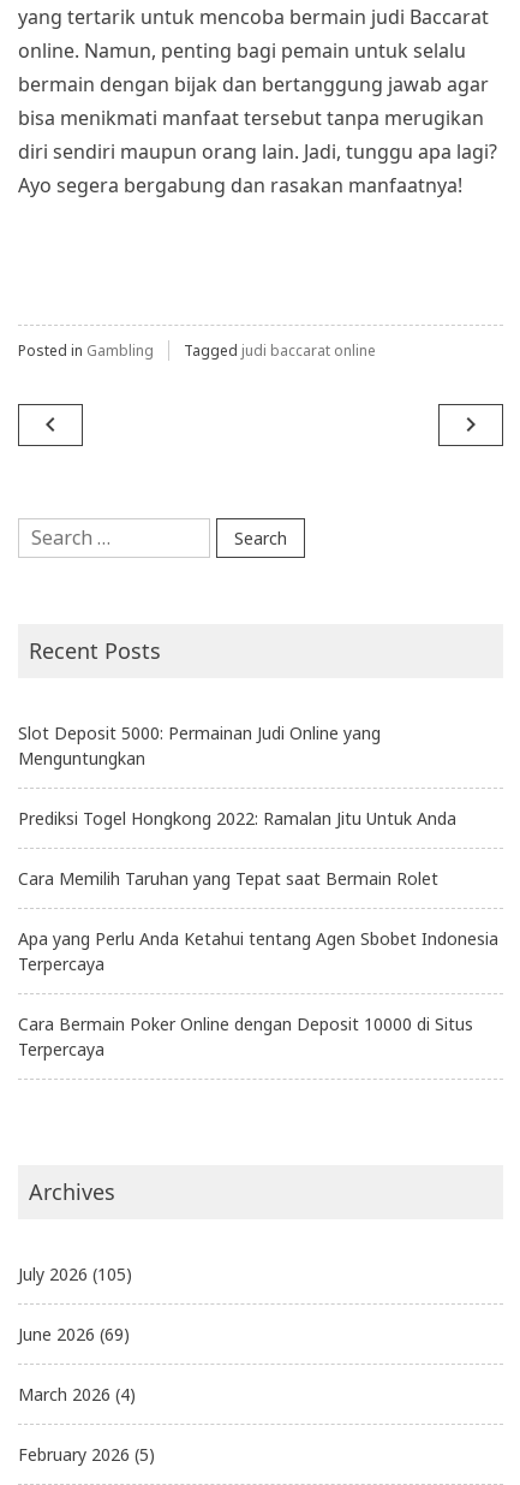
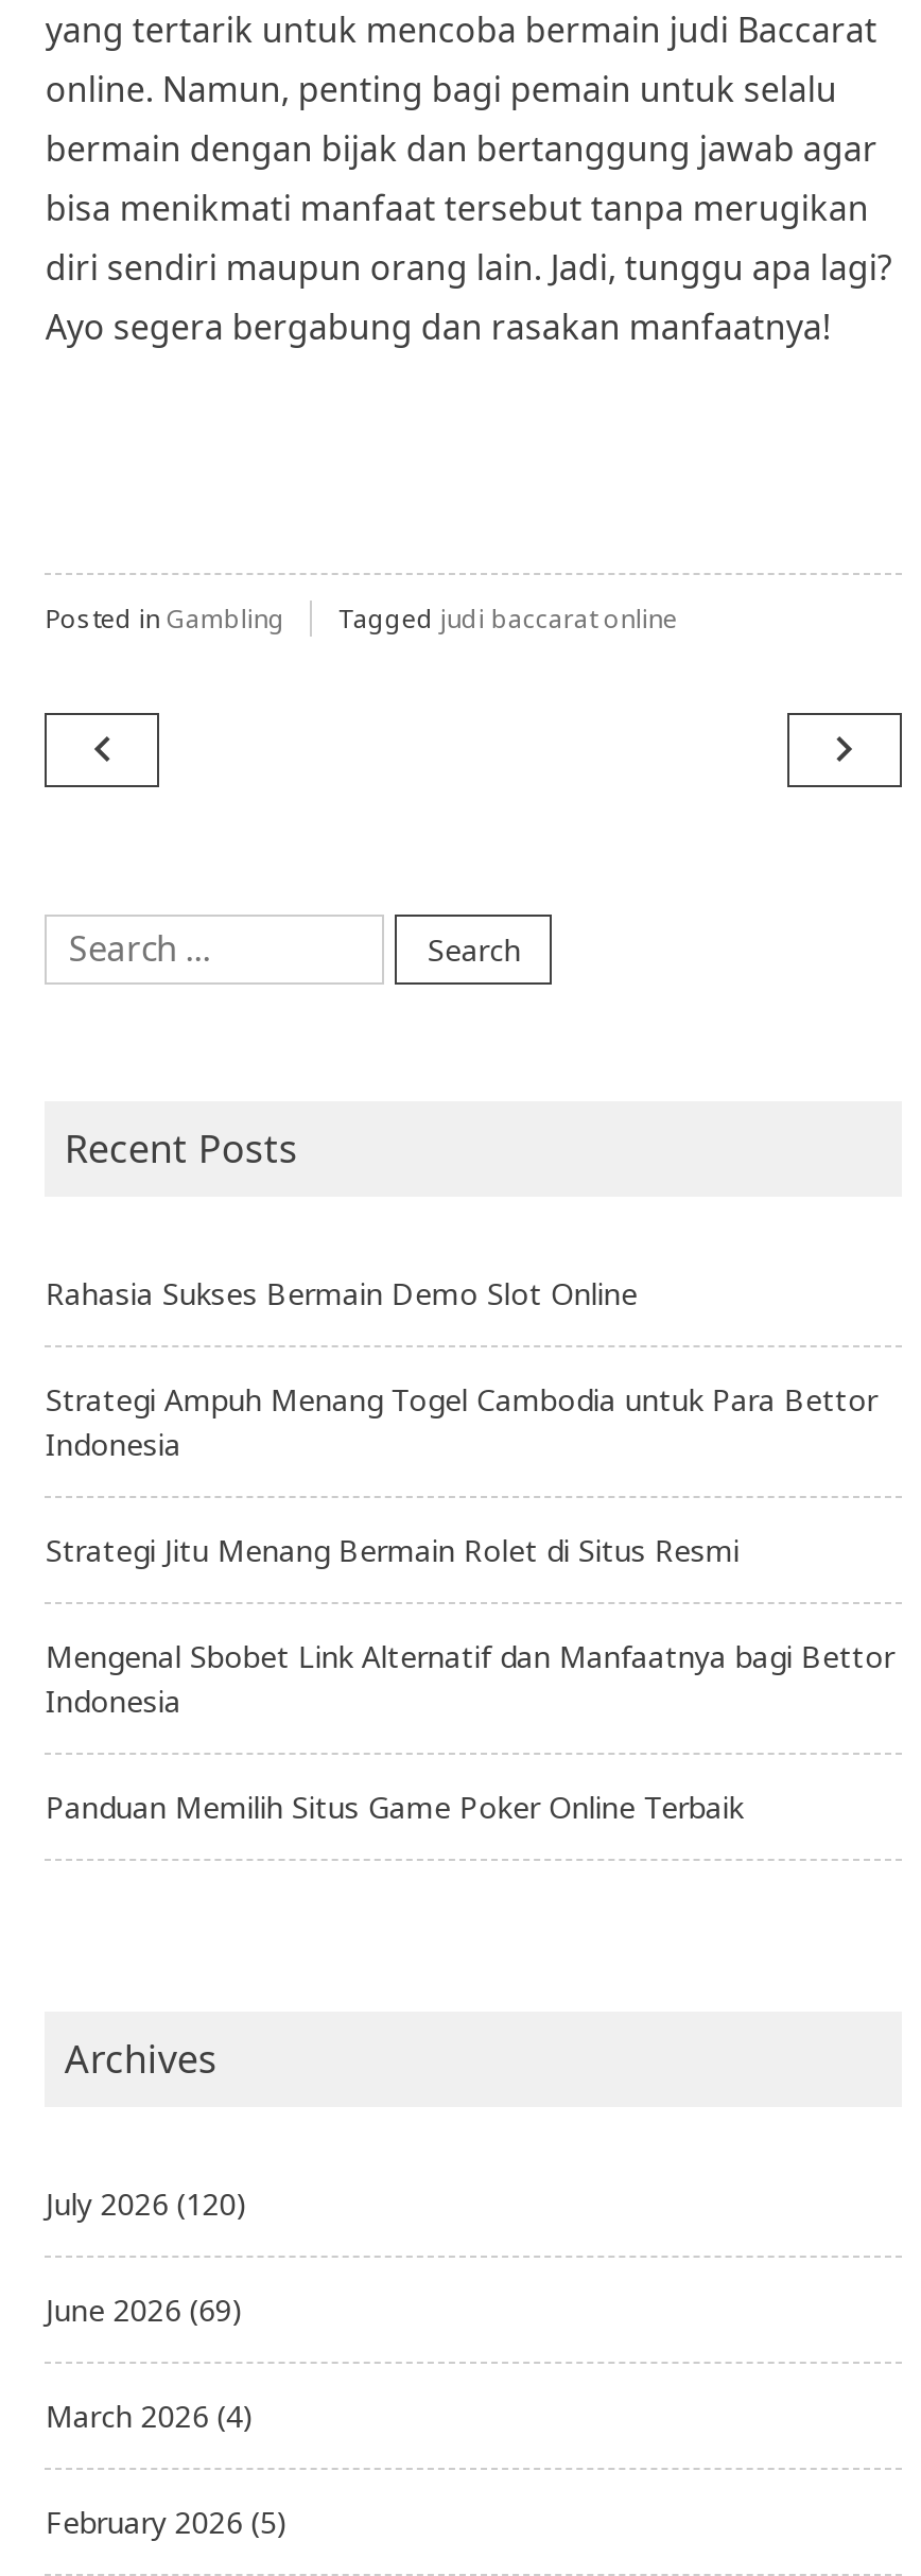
[18,721,381,769] Slot Deposit 5000: Permainan Judi Online yang | Menguntungkan -> [45,1272,637,1313] Rahasia Sukses Bermain Demo Slot Online
[18,806,457,829] Prediksi Togel Hongkong 2022: Ramalan Jitu Untuk Anda -> [45,1378,877,1463] Strategi Ampuh Menang Togel Cambodia untuk Para Bettor | Indonesia
[18,866,439,889] Cara Memilih Taruhan yang Tepat saat Bermain Rolet -> [45,1529,739,1569] Strategi Jitu Menang Bermain Rolet di Situs Resmi
[18,927,499,975] Apa yang Perlu Anda Ketahui tentang Agen Sbobet Indonesia | Terpercaya -> [45,1635,894,1720] Mengenal Sbobet Link Alternatif dan Manfaatnya bagi Bettor | Indonesia
[18,1012,474,1060] Cara Bermain Poker Online dengan Deposit 10000 di Situs | Terpercaya -> [45,1786,744,1826] Panduan Memilih Situs Game Poker Online Terbaik
[18,1262,133,1285] July 2026 (105) -> [45,2183,247,2223] July 2026 (120)

